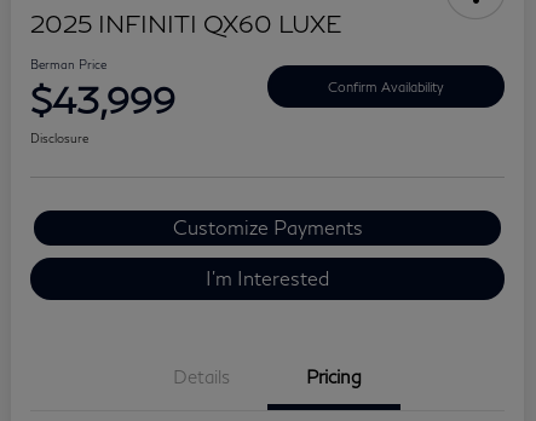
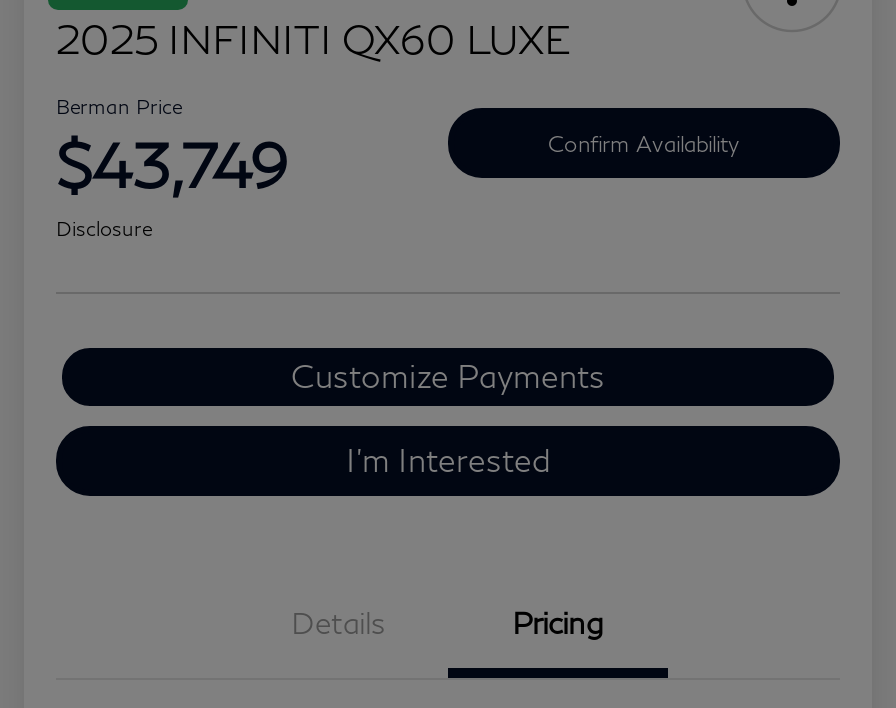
[30,77,175,121] $43,999 -> [56,128,288,200] $43,749

